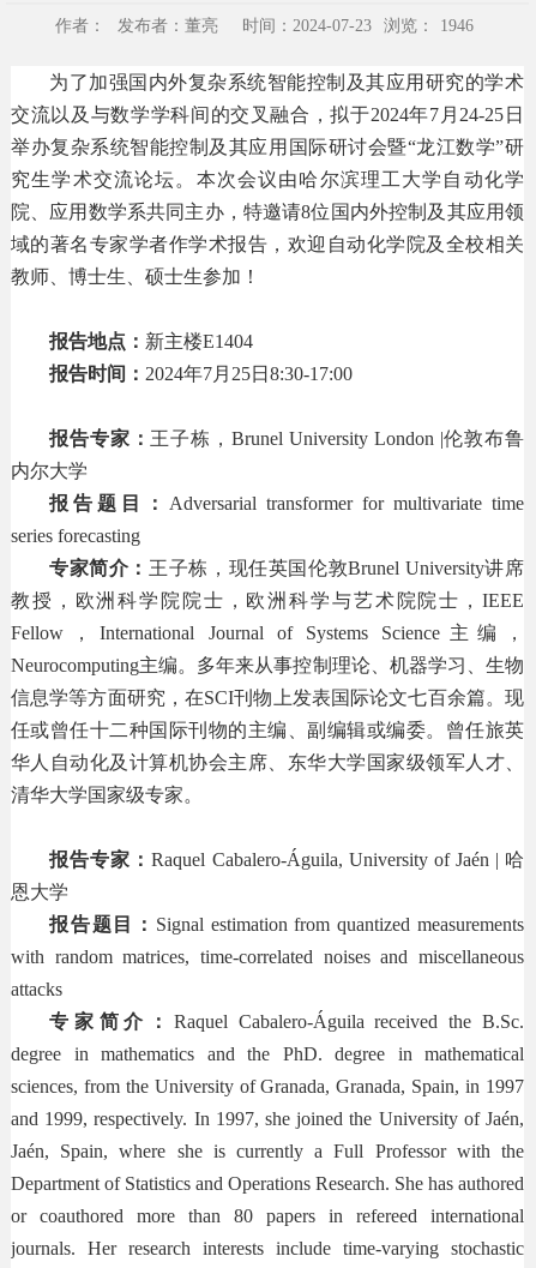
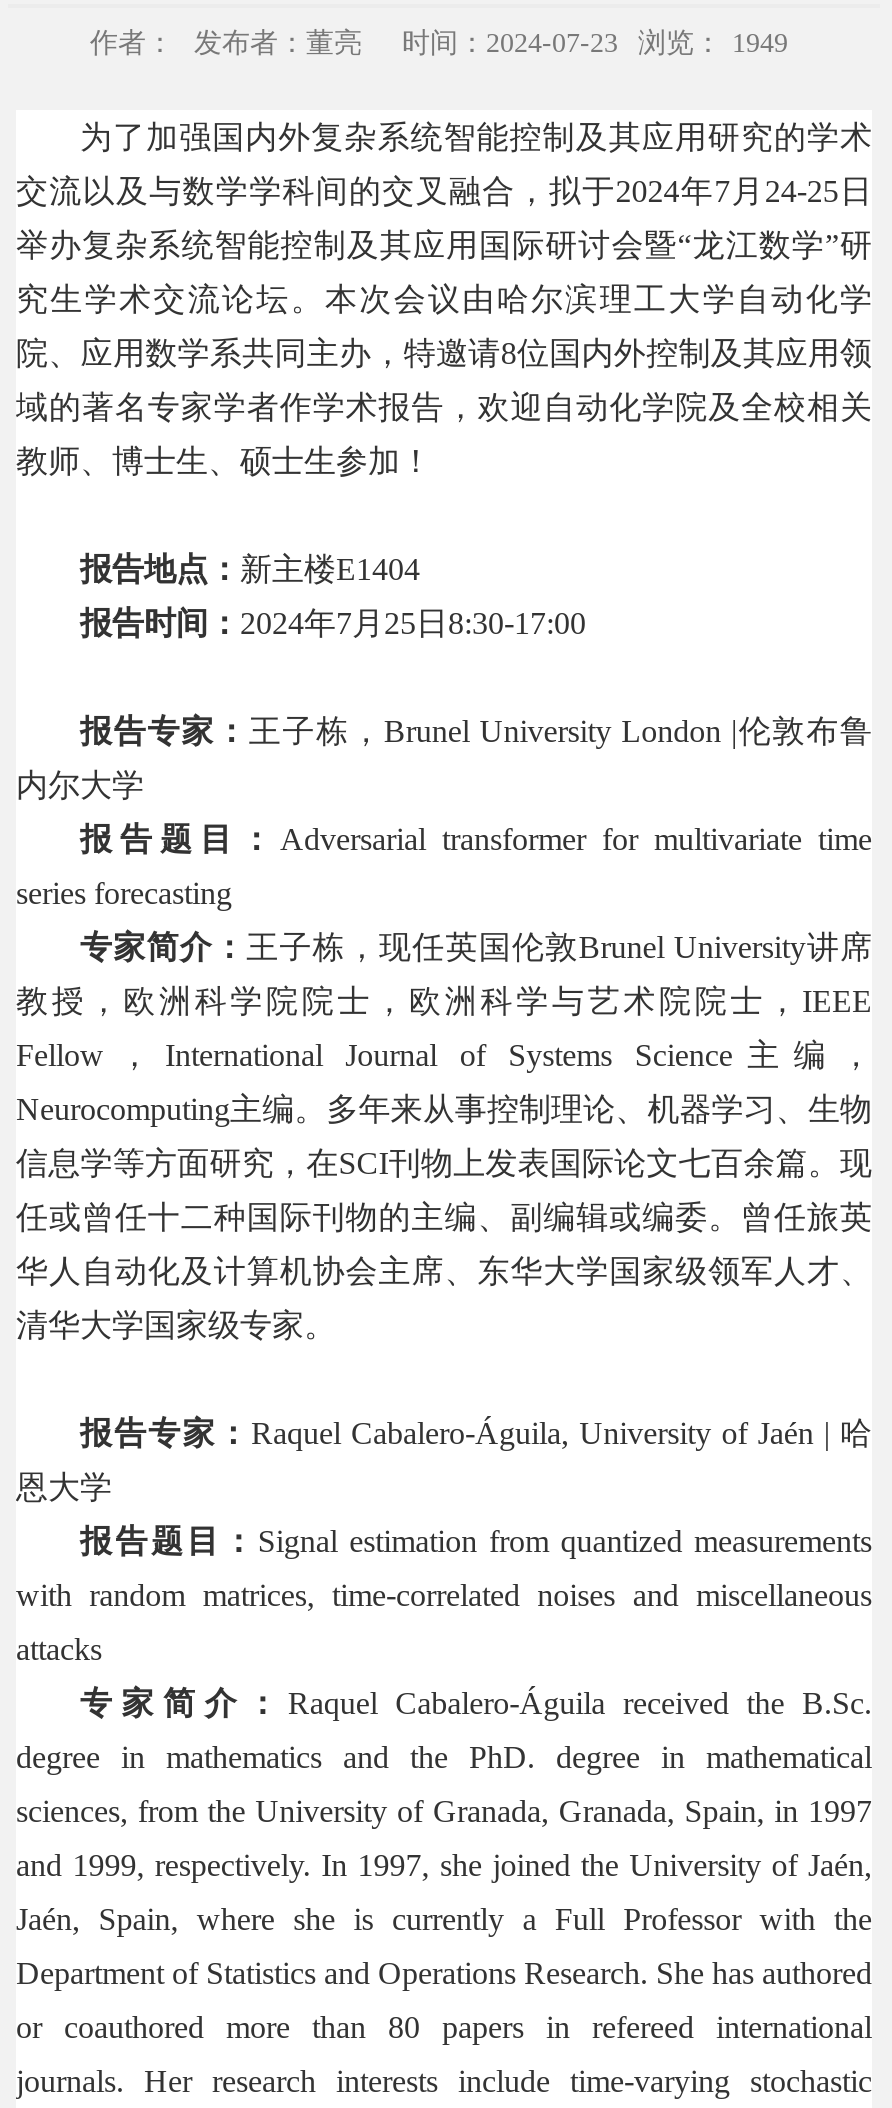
[55,17,474,35] 作者： 发布者：董亮 时间：2024-07-23 浏览： 1946 -> [90,29,788,59] 作者： 发布者：董亮 时间：2024-07-23 浏览： 1949

